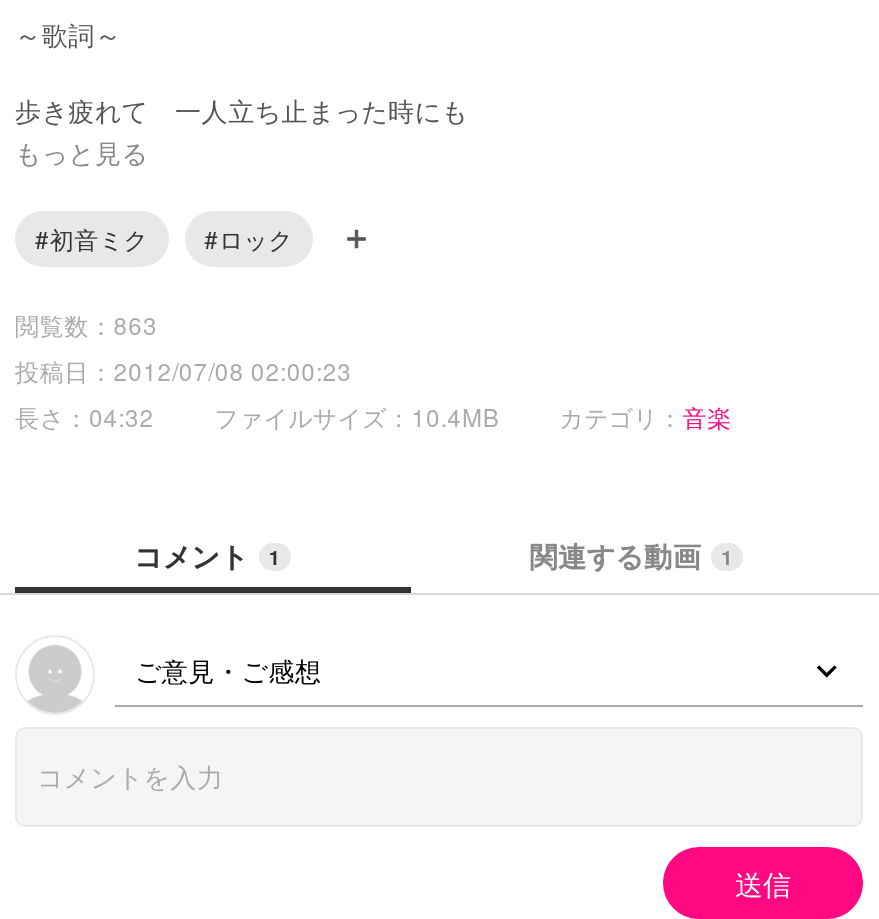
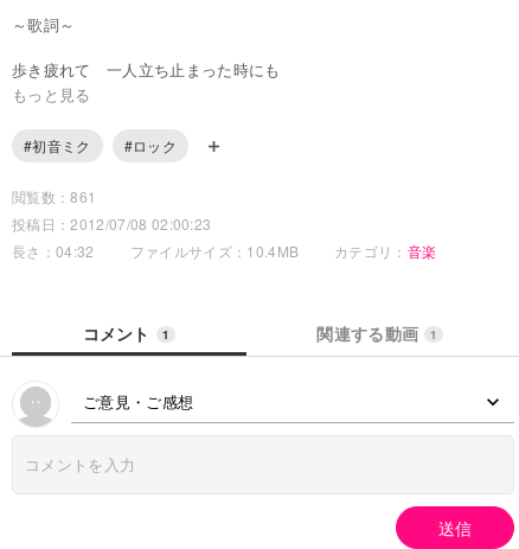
[15,307,158,341] 閲覧数：863 -> [12,186,96,206] 閲覧数：861

